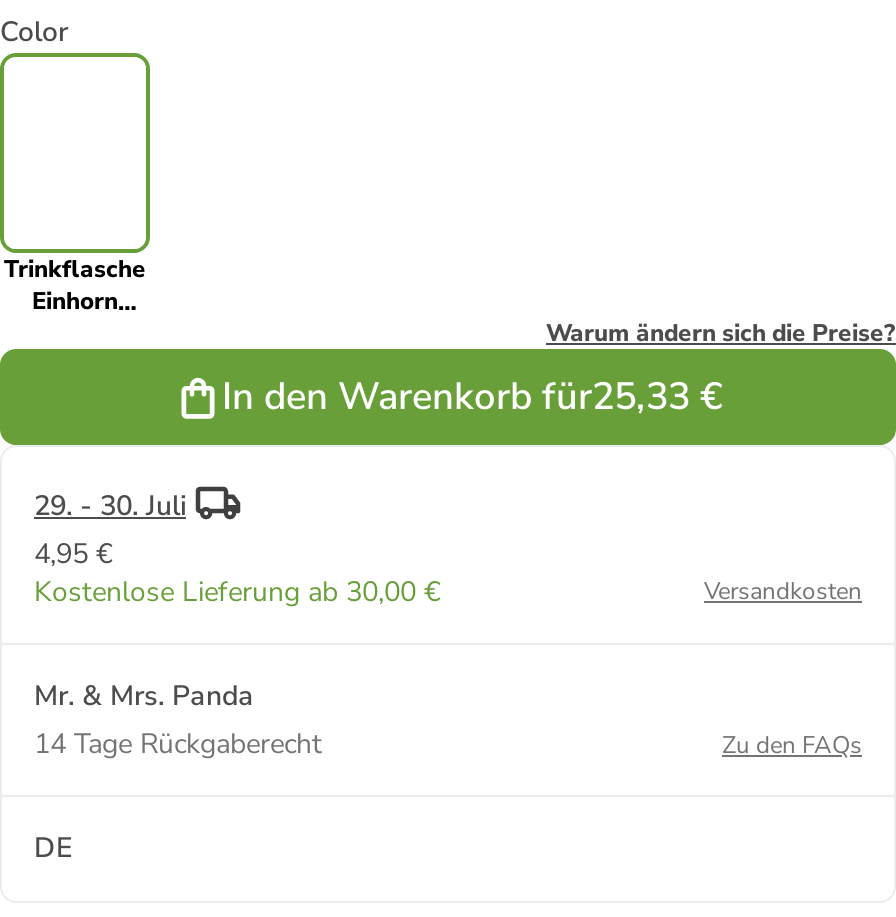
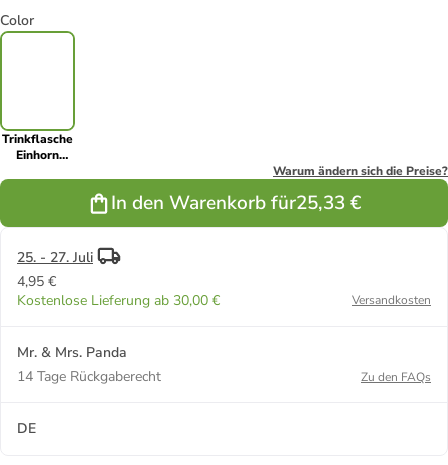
[34,488,186,526] 29. - 30. Juli -> [17,248,93,267] 25. - 27. Juli

